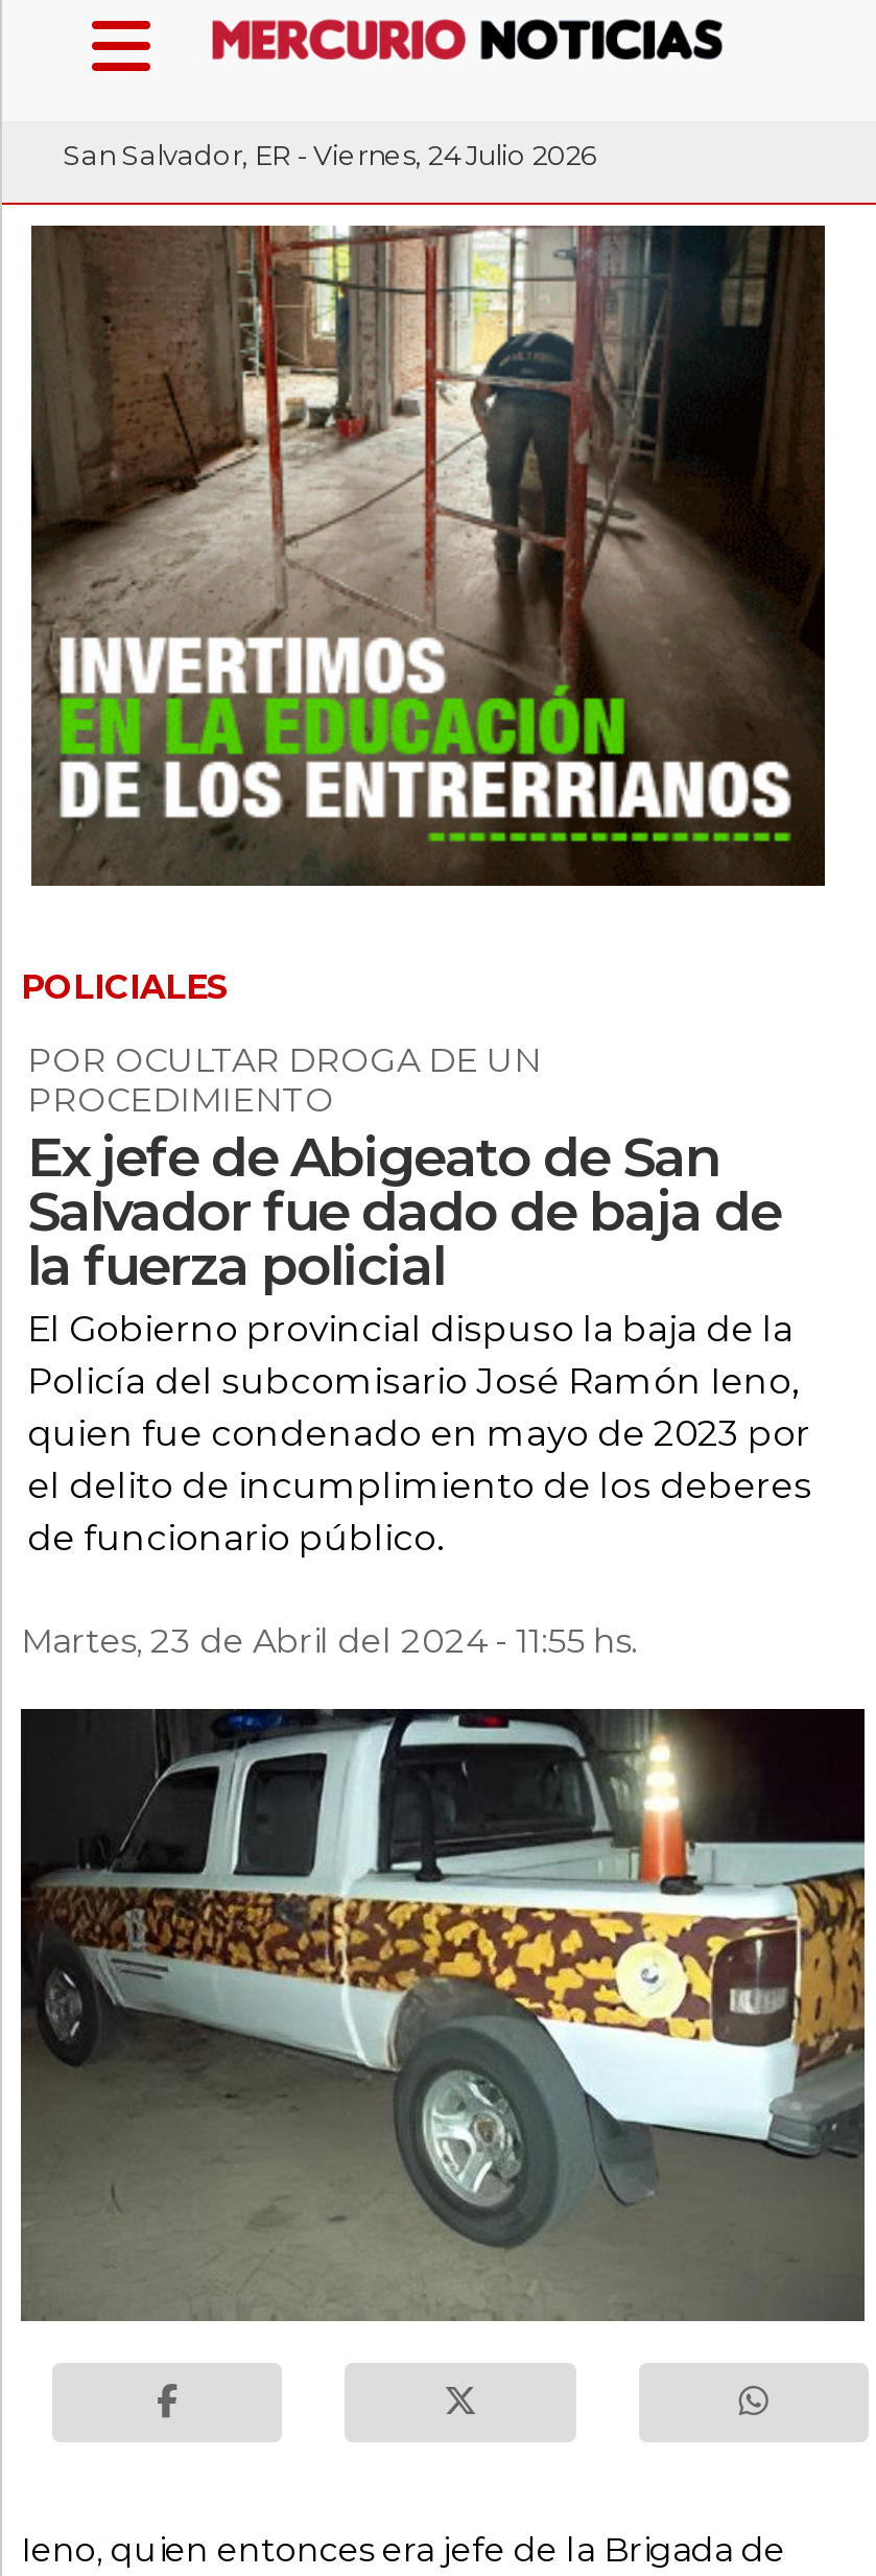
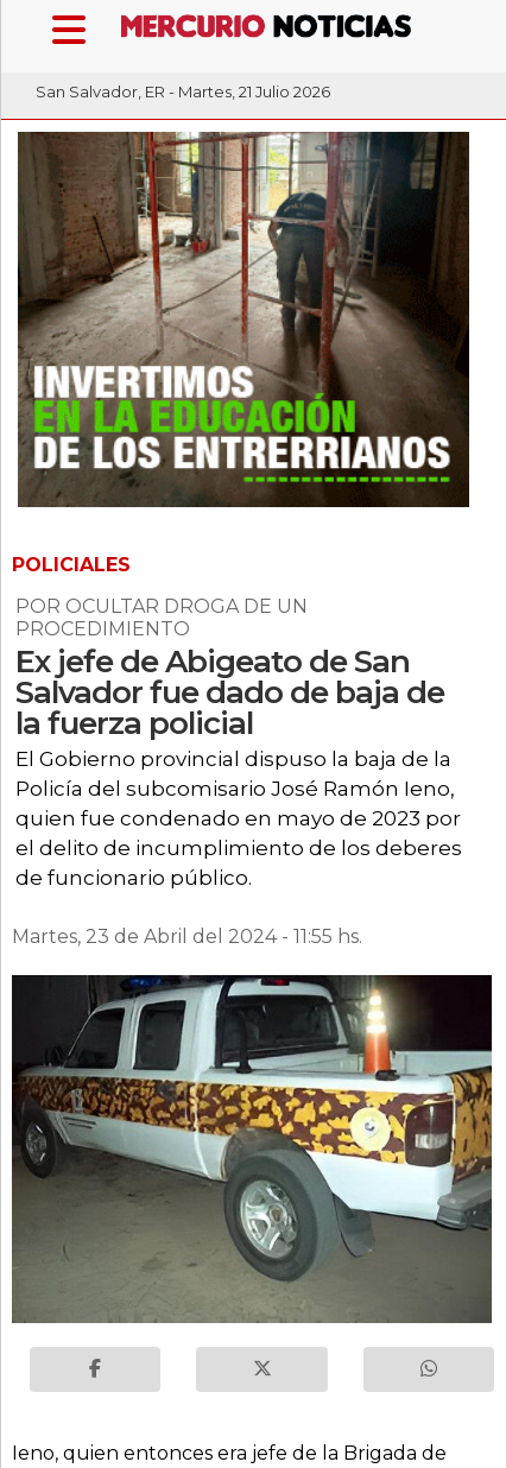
[63,137,597,171] San Salvador, ER - Viernes, 24 Julio 2026 -> [36,82,330,101] San Salvador, ER - Martes, 21 Julio 2026

